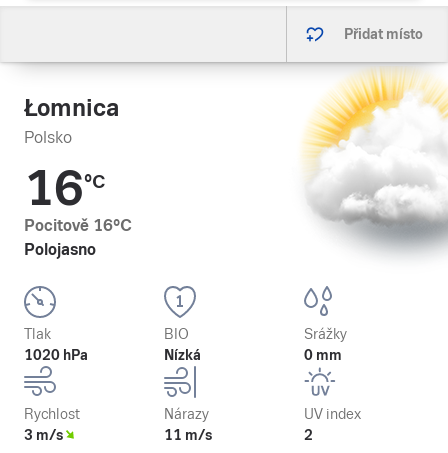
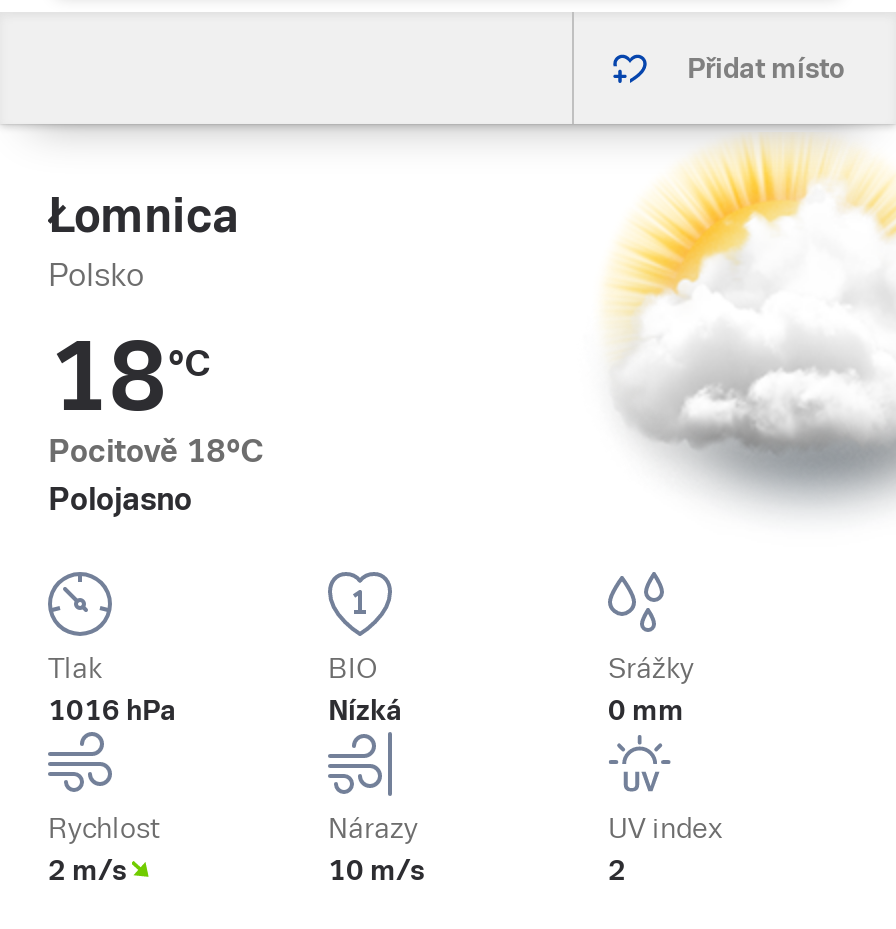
[24,161,105,216] 16°C -> [48,322,210,432] 18°C
[24,216,132,235] Pocitově 16°C -> [48,432,264,470] Pocitově 18°C
[24,347,88,363] 1020 hPa -> [48,694,176,726] 1016 hPa
[24,427,63,443] 3 m/s -> [48,854,126,886] 2 m/s
[164,427,212,443] 11 m/s -> [328,854,424,886] 10 m/s

